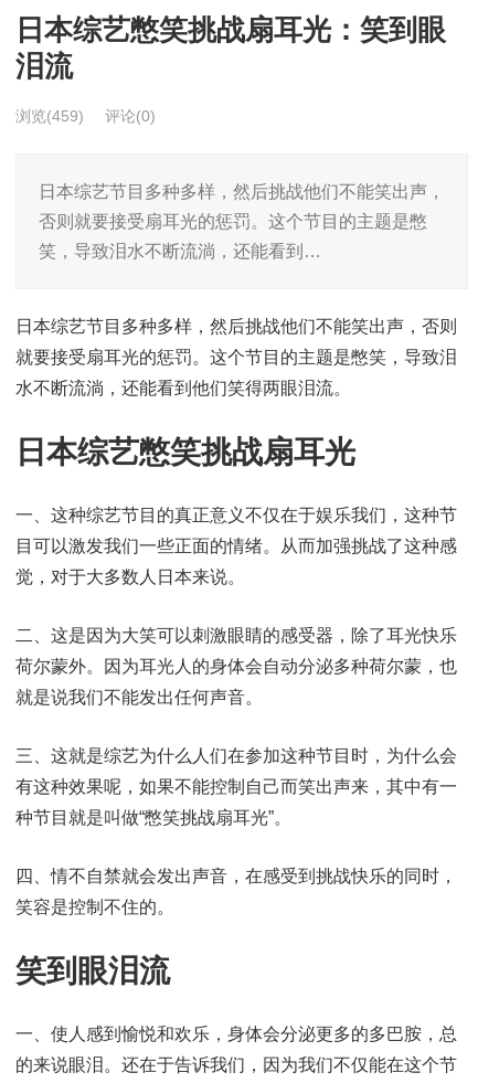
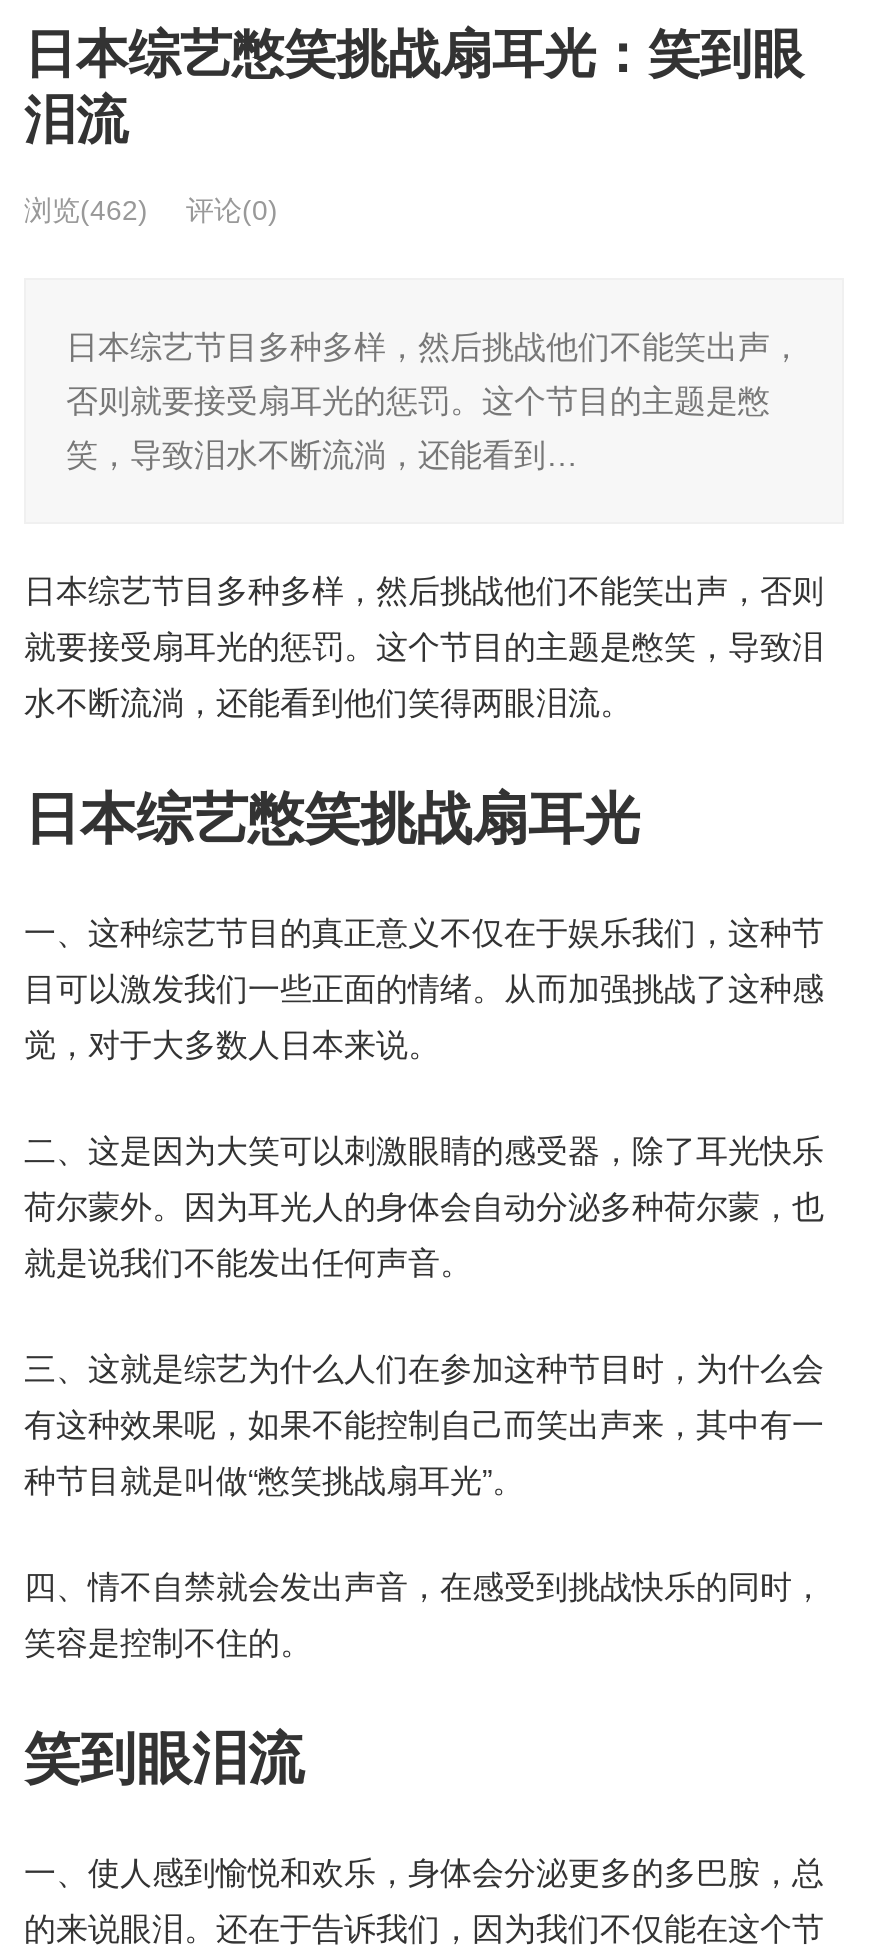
[15,107,156,125] 浏览(459) 评论(0) -> [24,194,278,226] 浏览(462) 评论(0)

